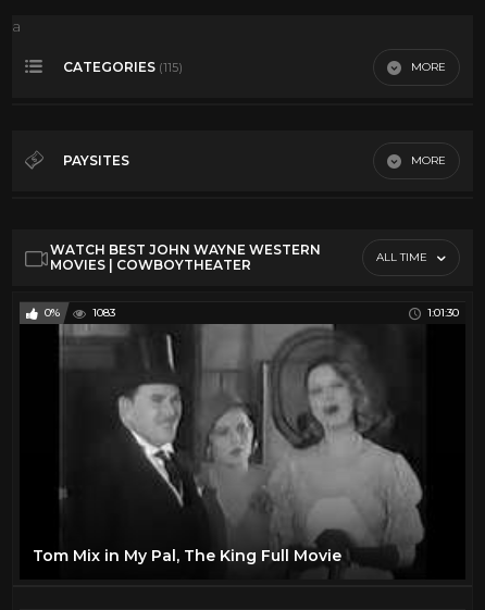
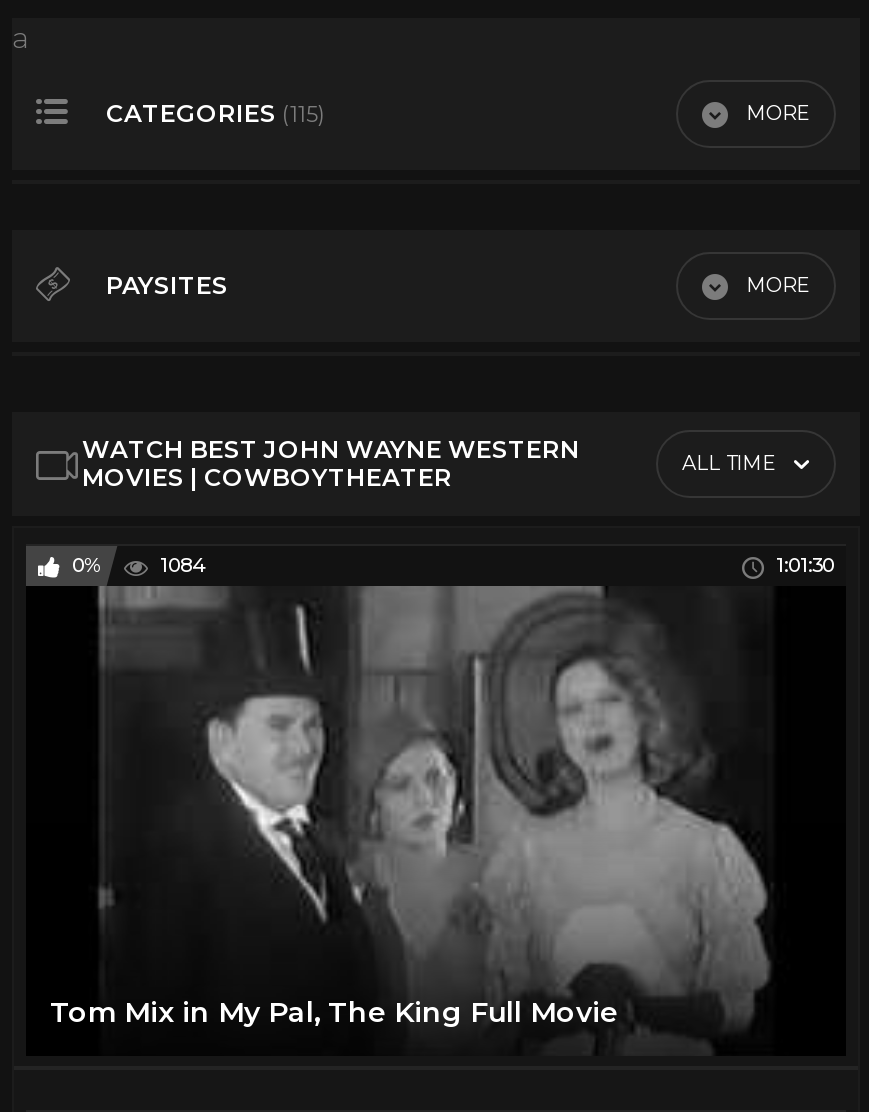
[92,306,115,320] 1083 -> [160,553,204,579] 1084

